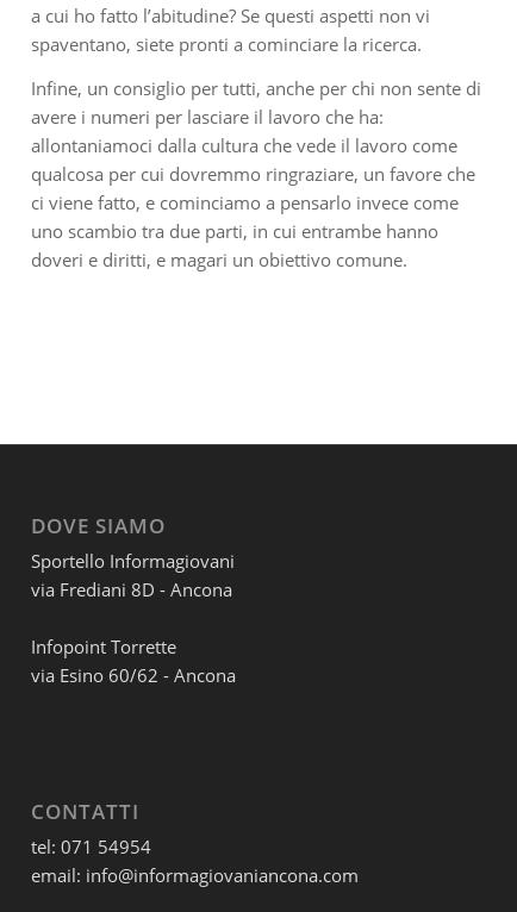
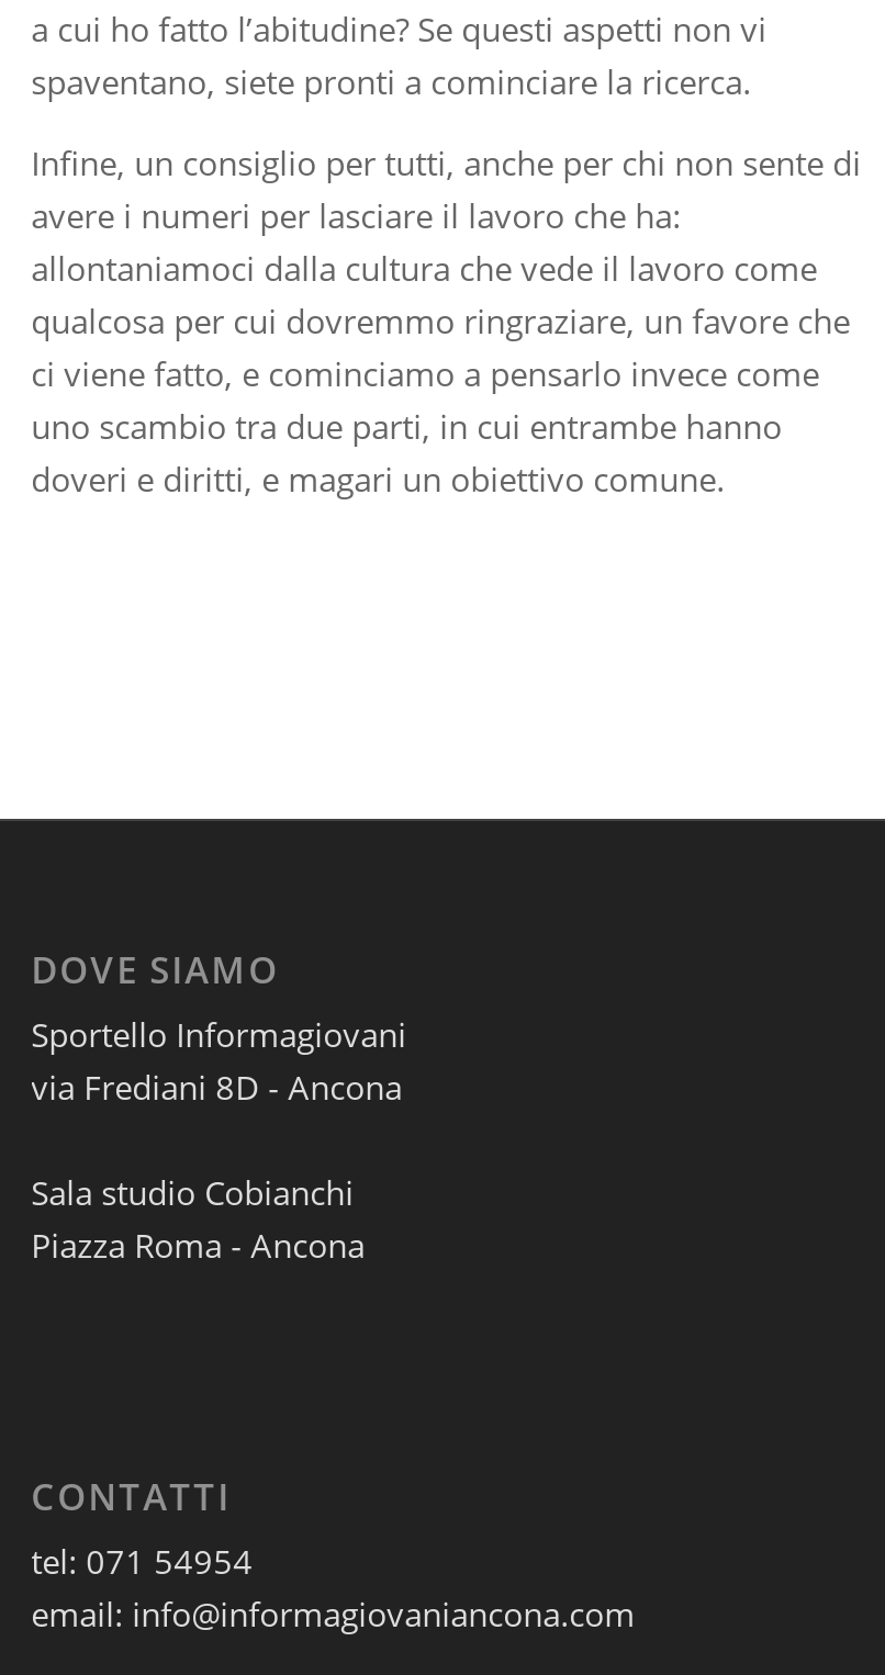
[30,634,235,686] Infopoint Torrette | via Esino 60/62 - Ancona -> [31,1169,365,1266] Sala studio Cobianchi | Piazza Roma - Ancona

